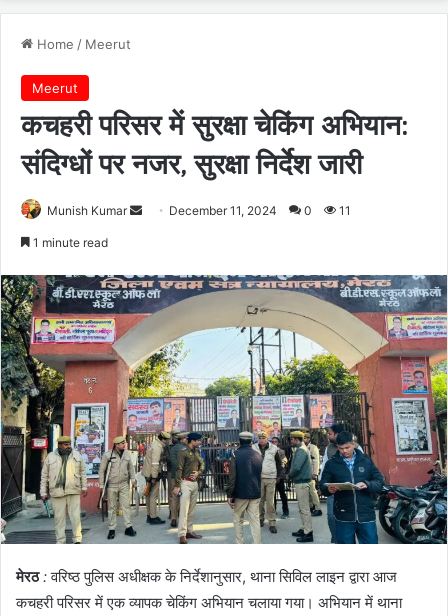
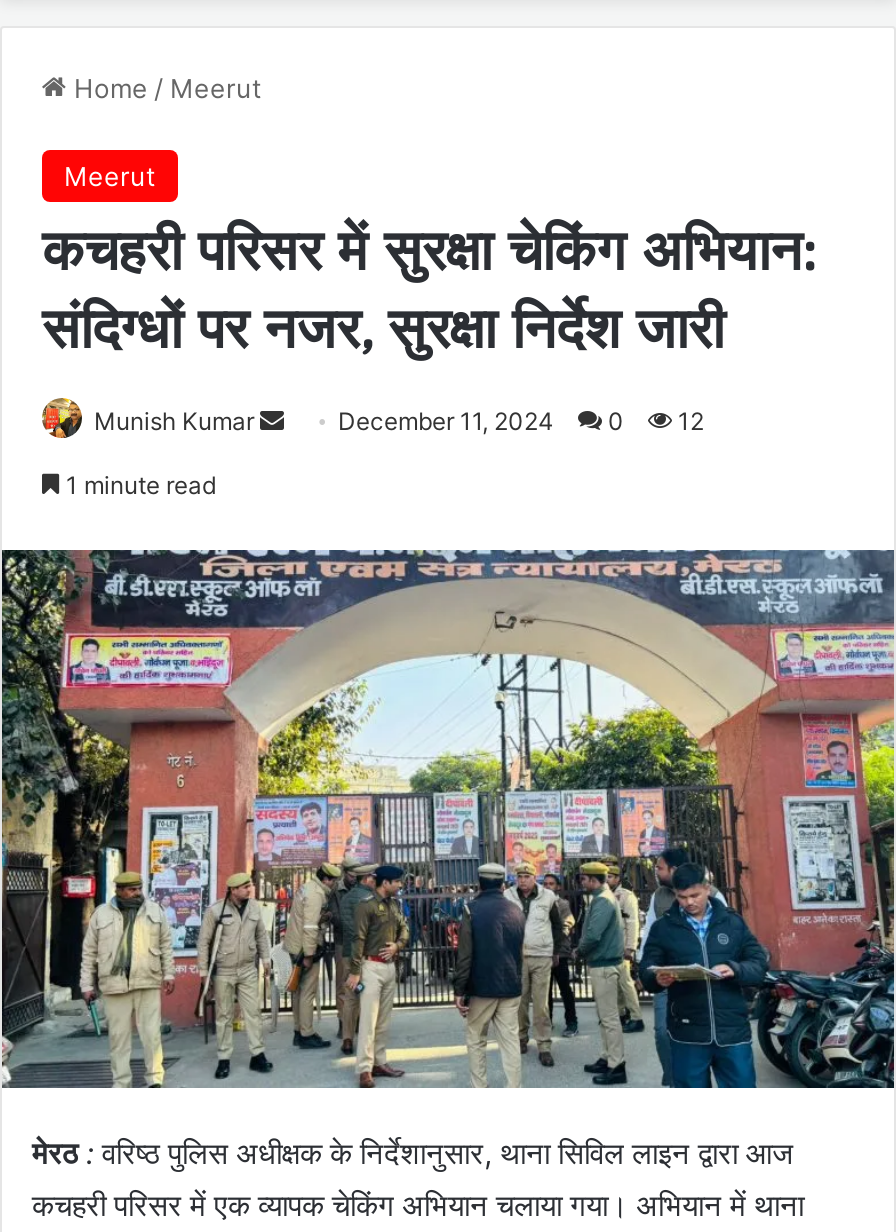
[336,203,351,218] 11 -> [672,406,704,436] 12

